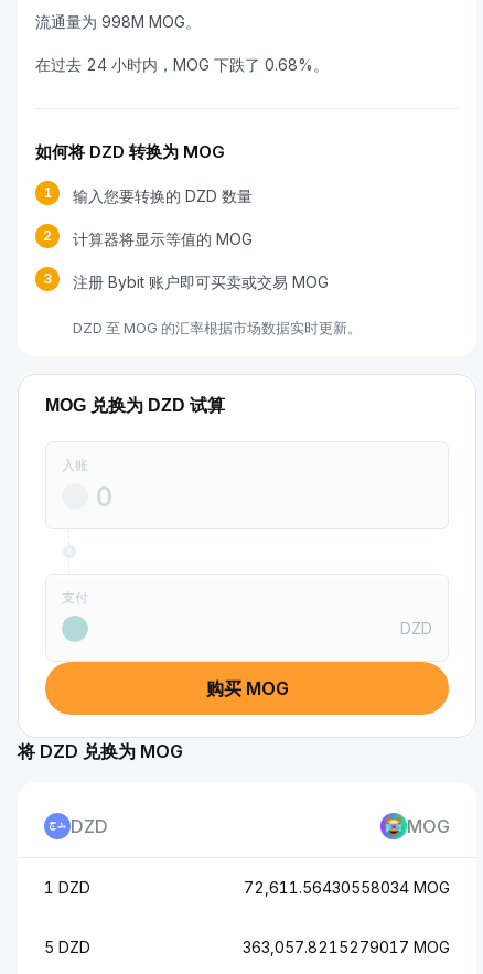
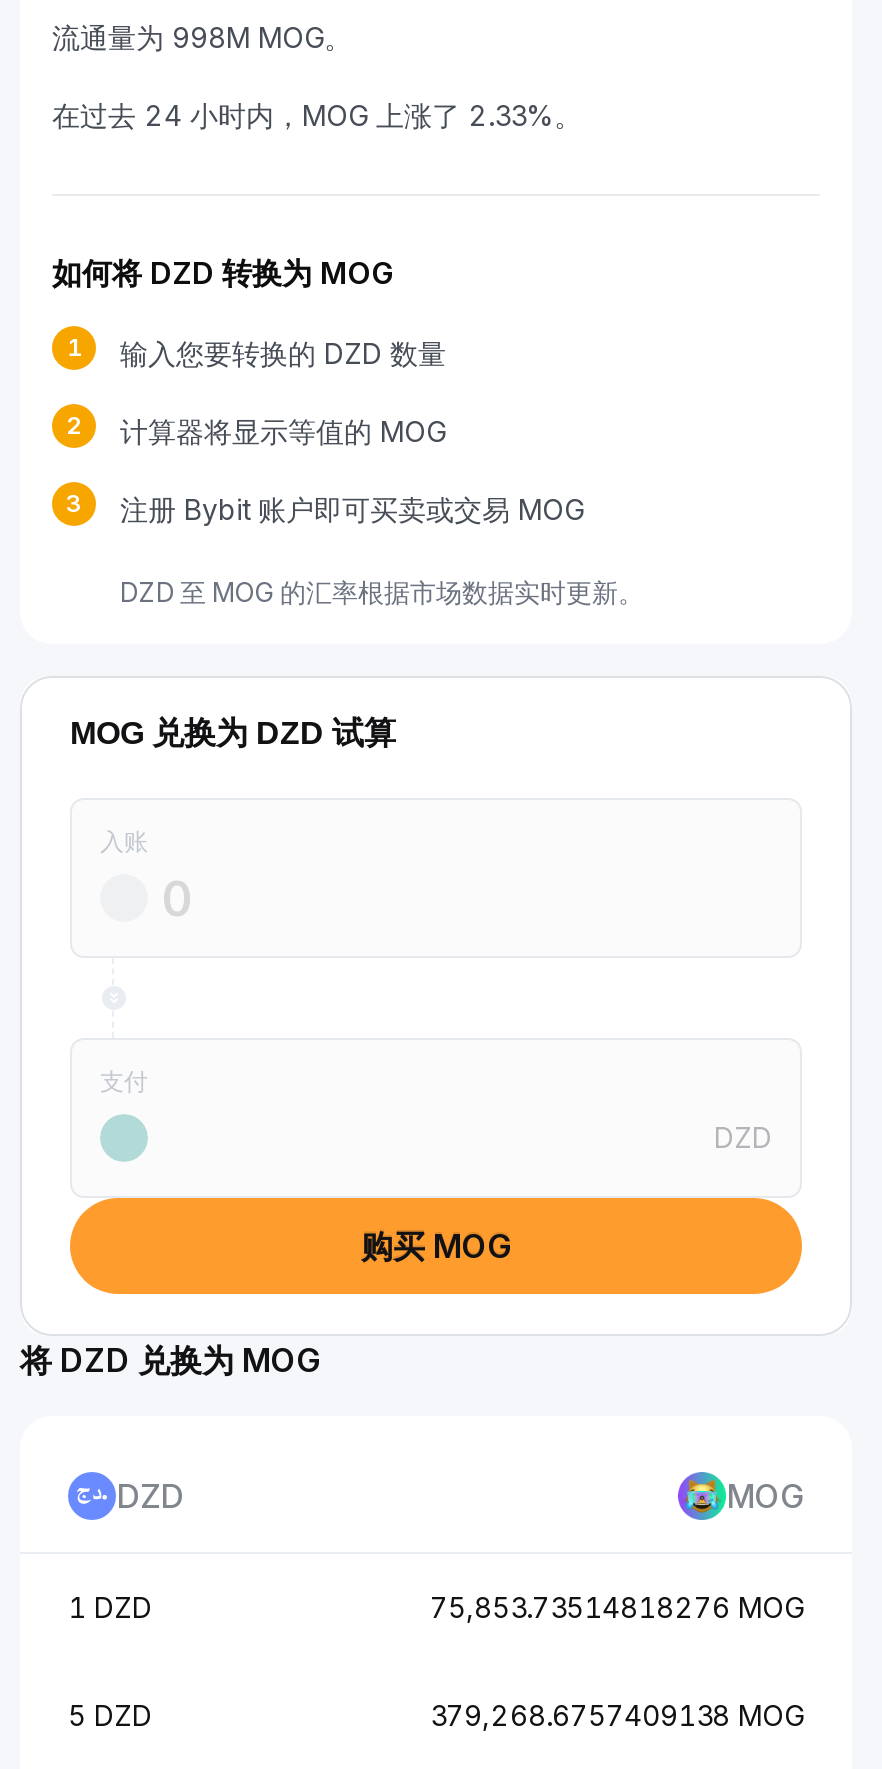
[35,55,329,74] 在过去 24 小时内，MOG 下跌了 0.68%。 -> [52,98,582,132] 在过去 24 小时内，MOG 上涨了 2.33%。
[244,878,450,897] 72,611.56430558034 MOG -> [430,1590,804,1624] 75,853.73514818276 MOG
[243,938,450,956] 363,057.8215279017 MOG -> [430,1698,804,1732] 379,268.6757409138 MOG

